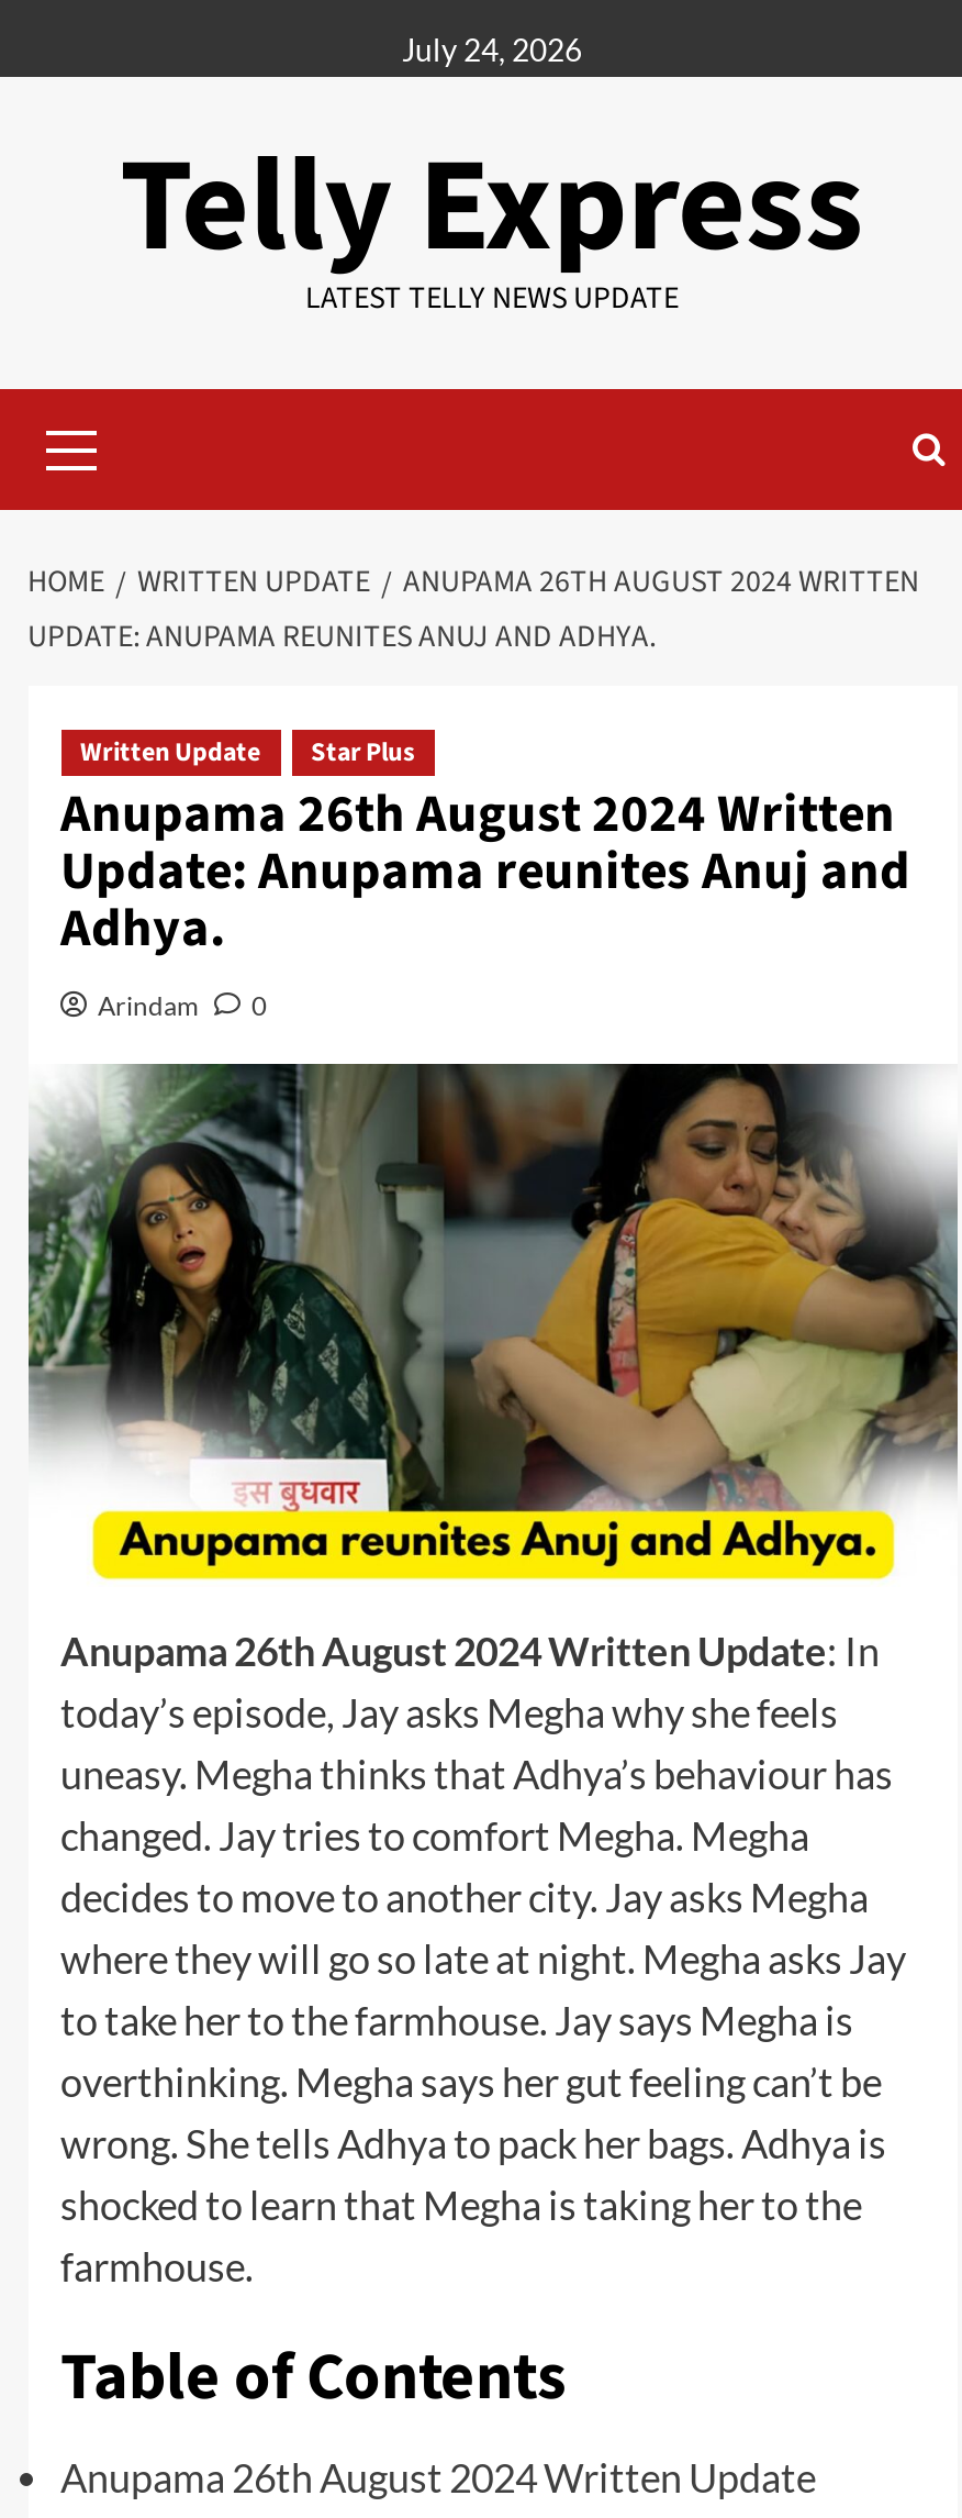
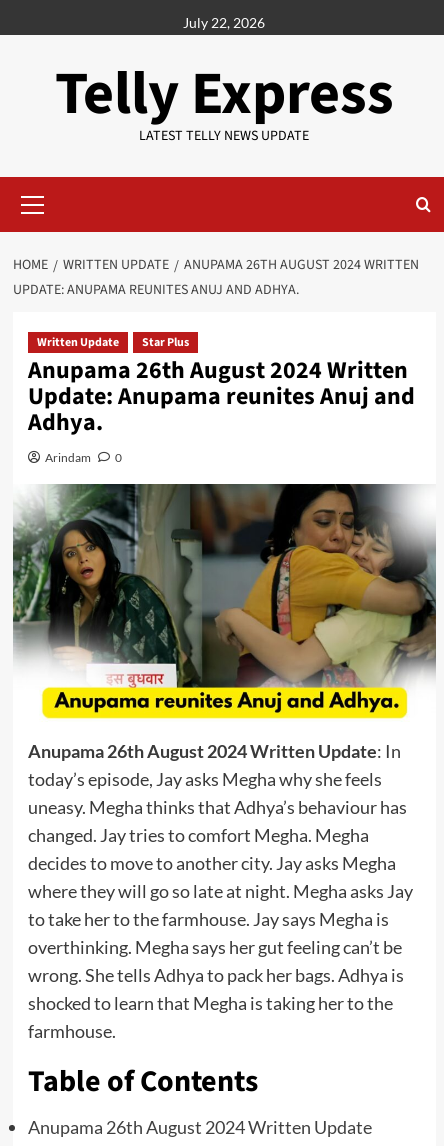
[402,31,582,68] July 24, 2026 -> [183,14,265,31] July 22, 2026

